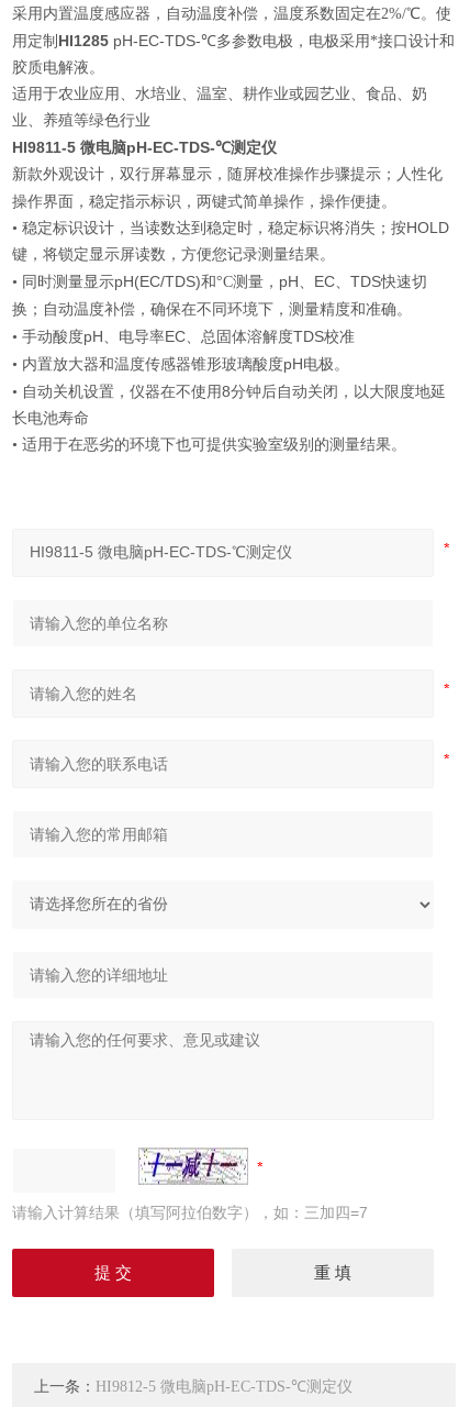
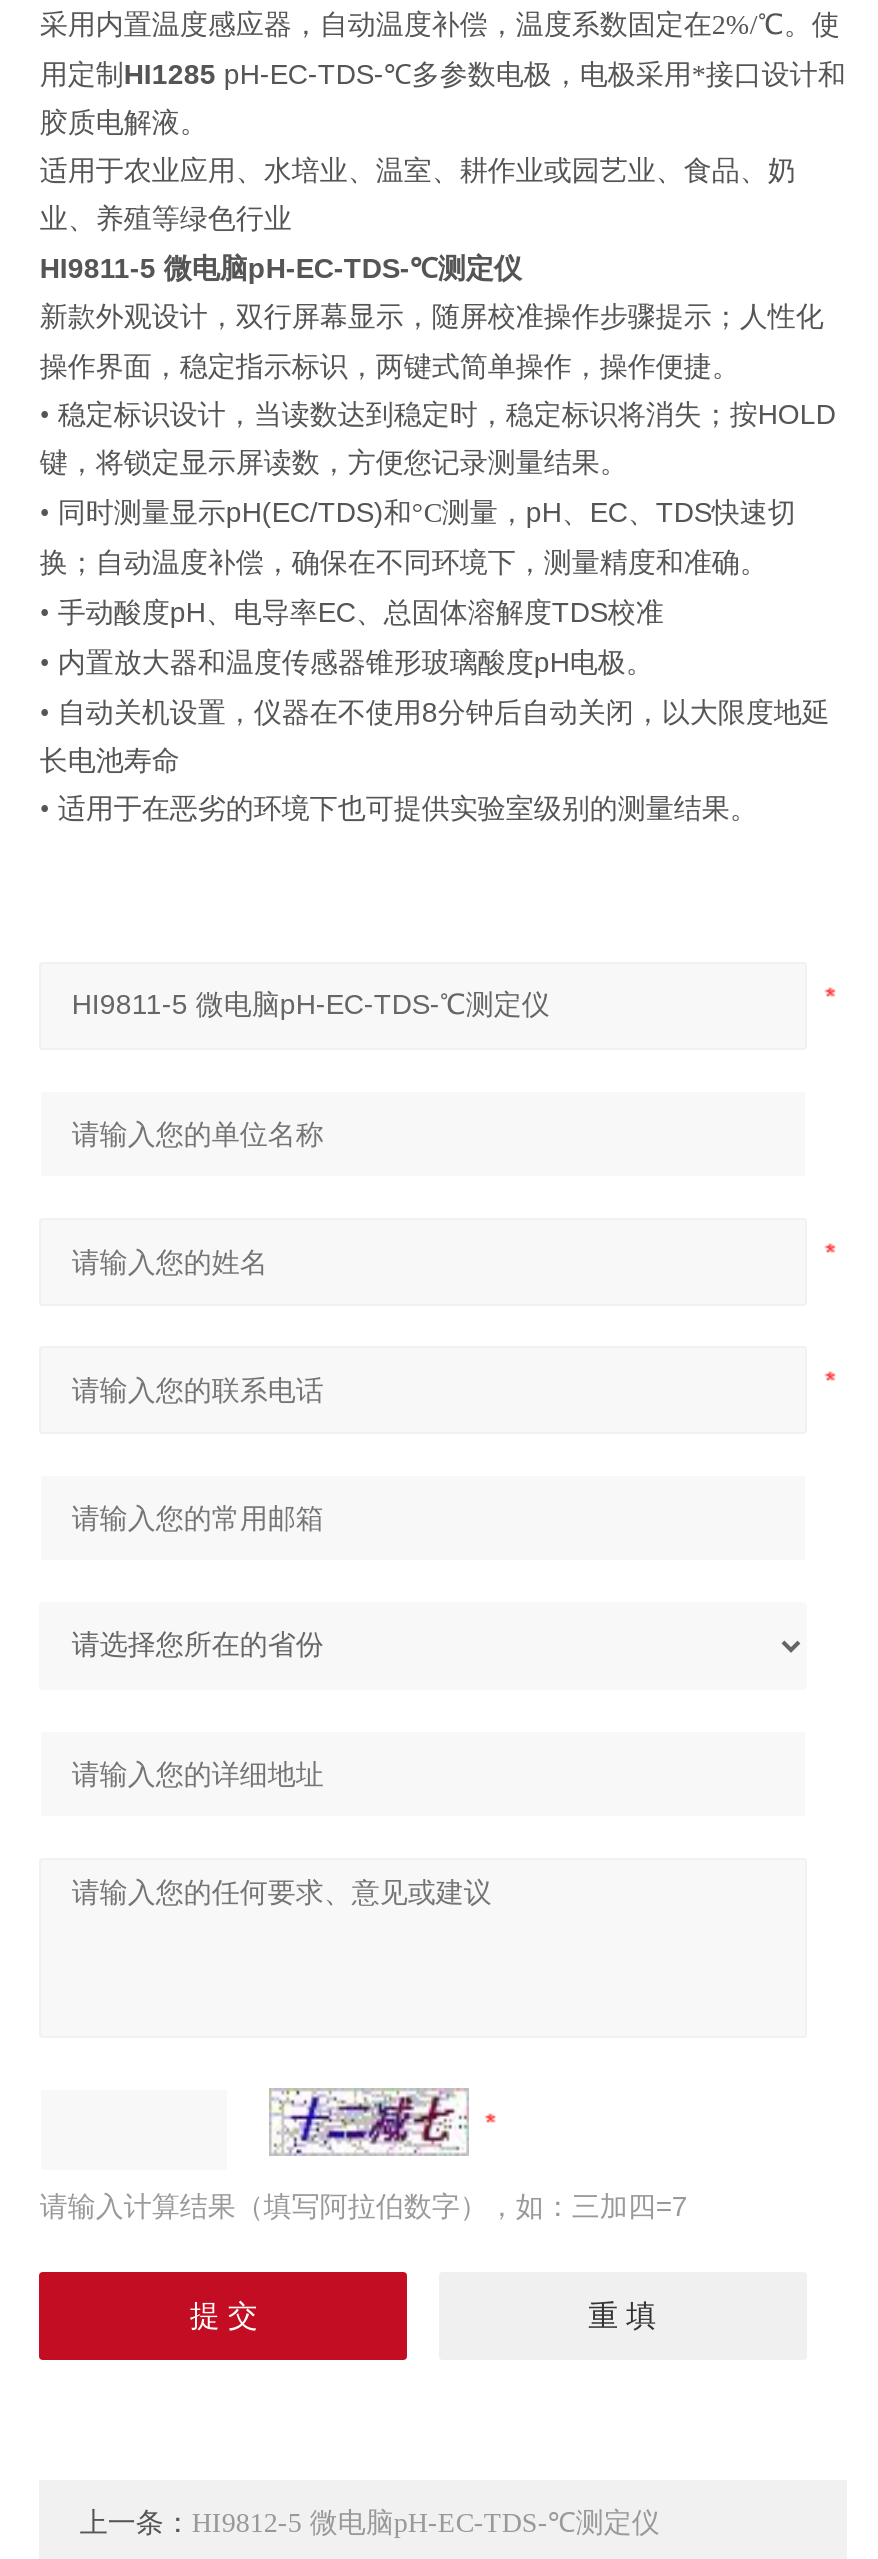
[141,1149,247,1184] [image] -> [273,2090,467,2154] [image]

